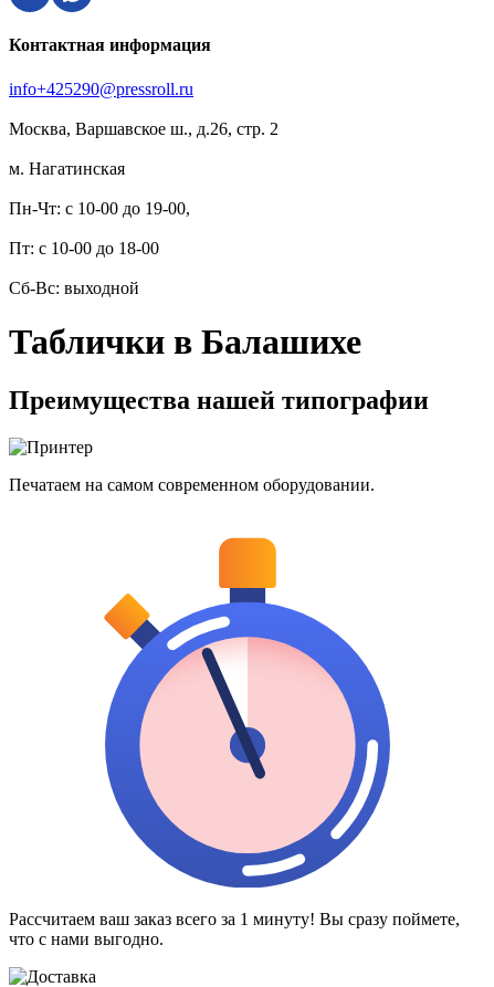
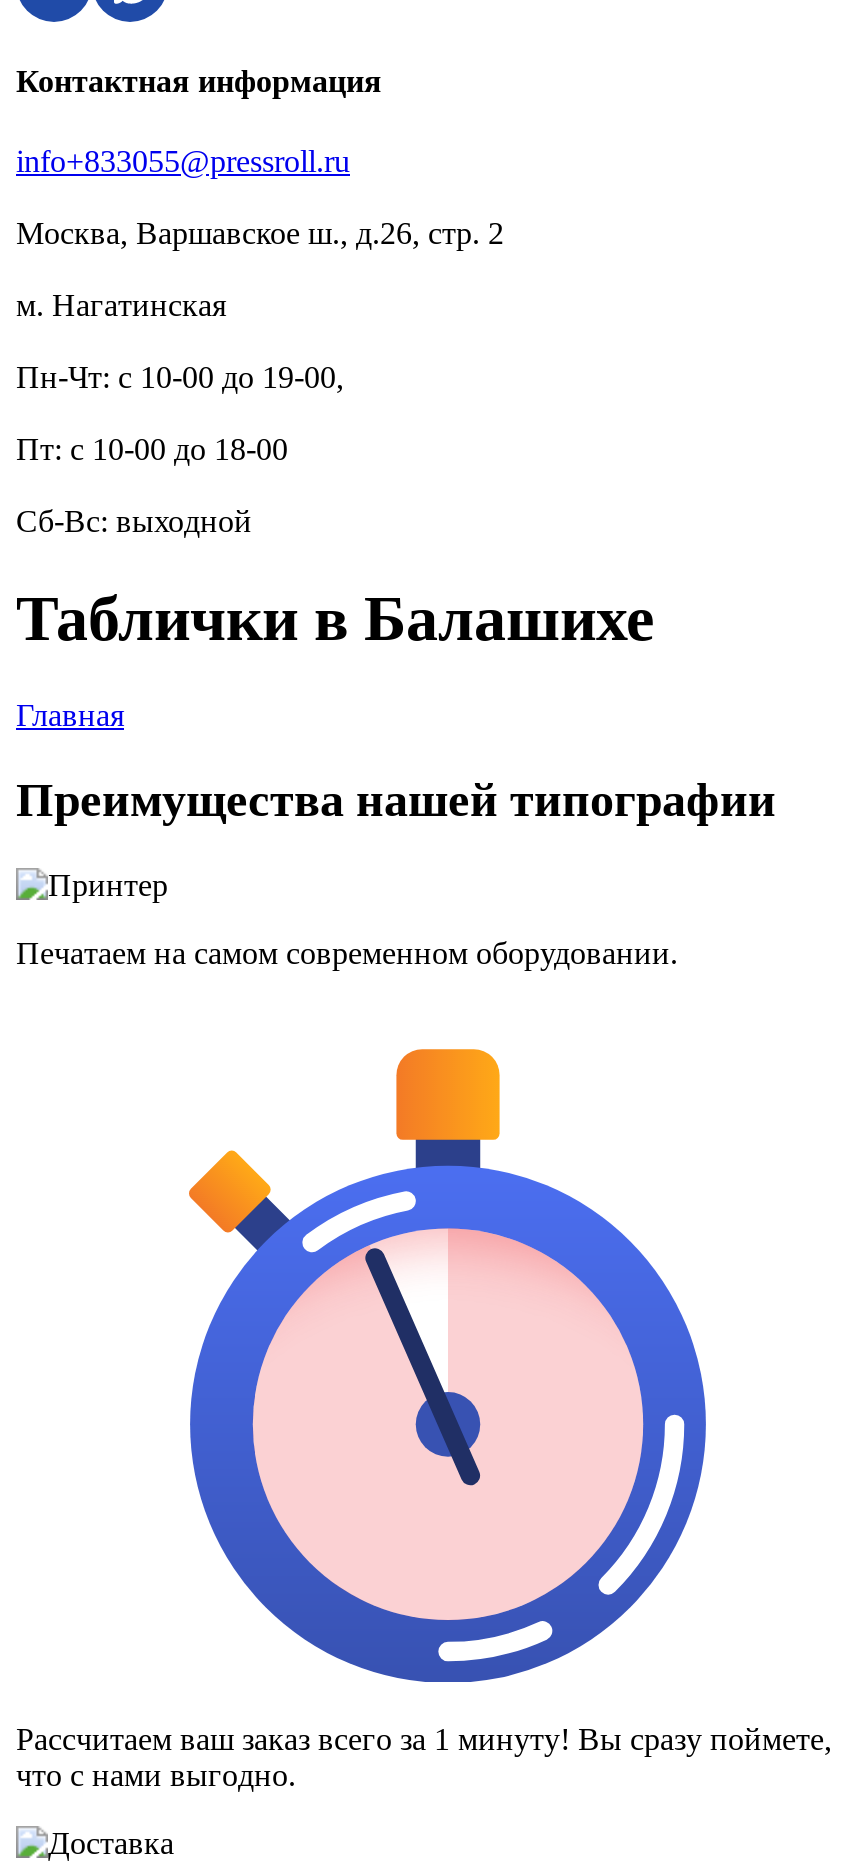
[9,79,193,98] info+425290@pressroll.ru -> [16,143,350,177] info+833055@pressroll.ru
none -> [16,699,124,733] Главная

